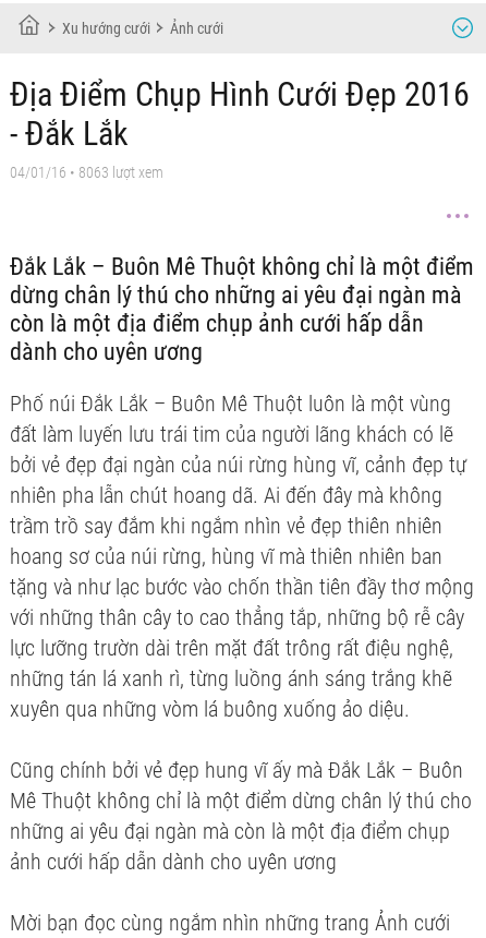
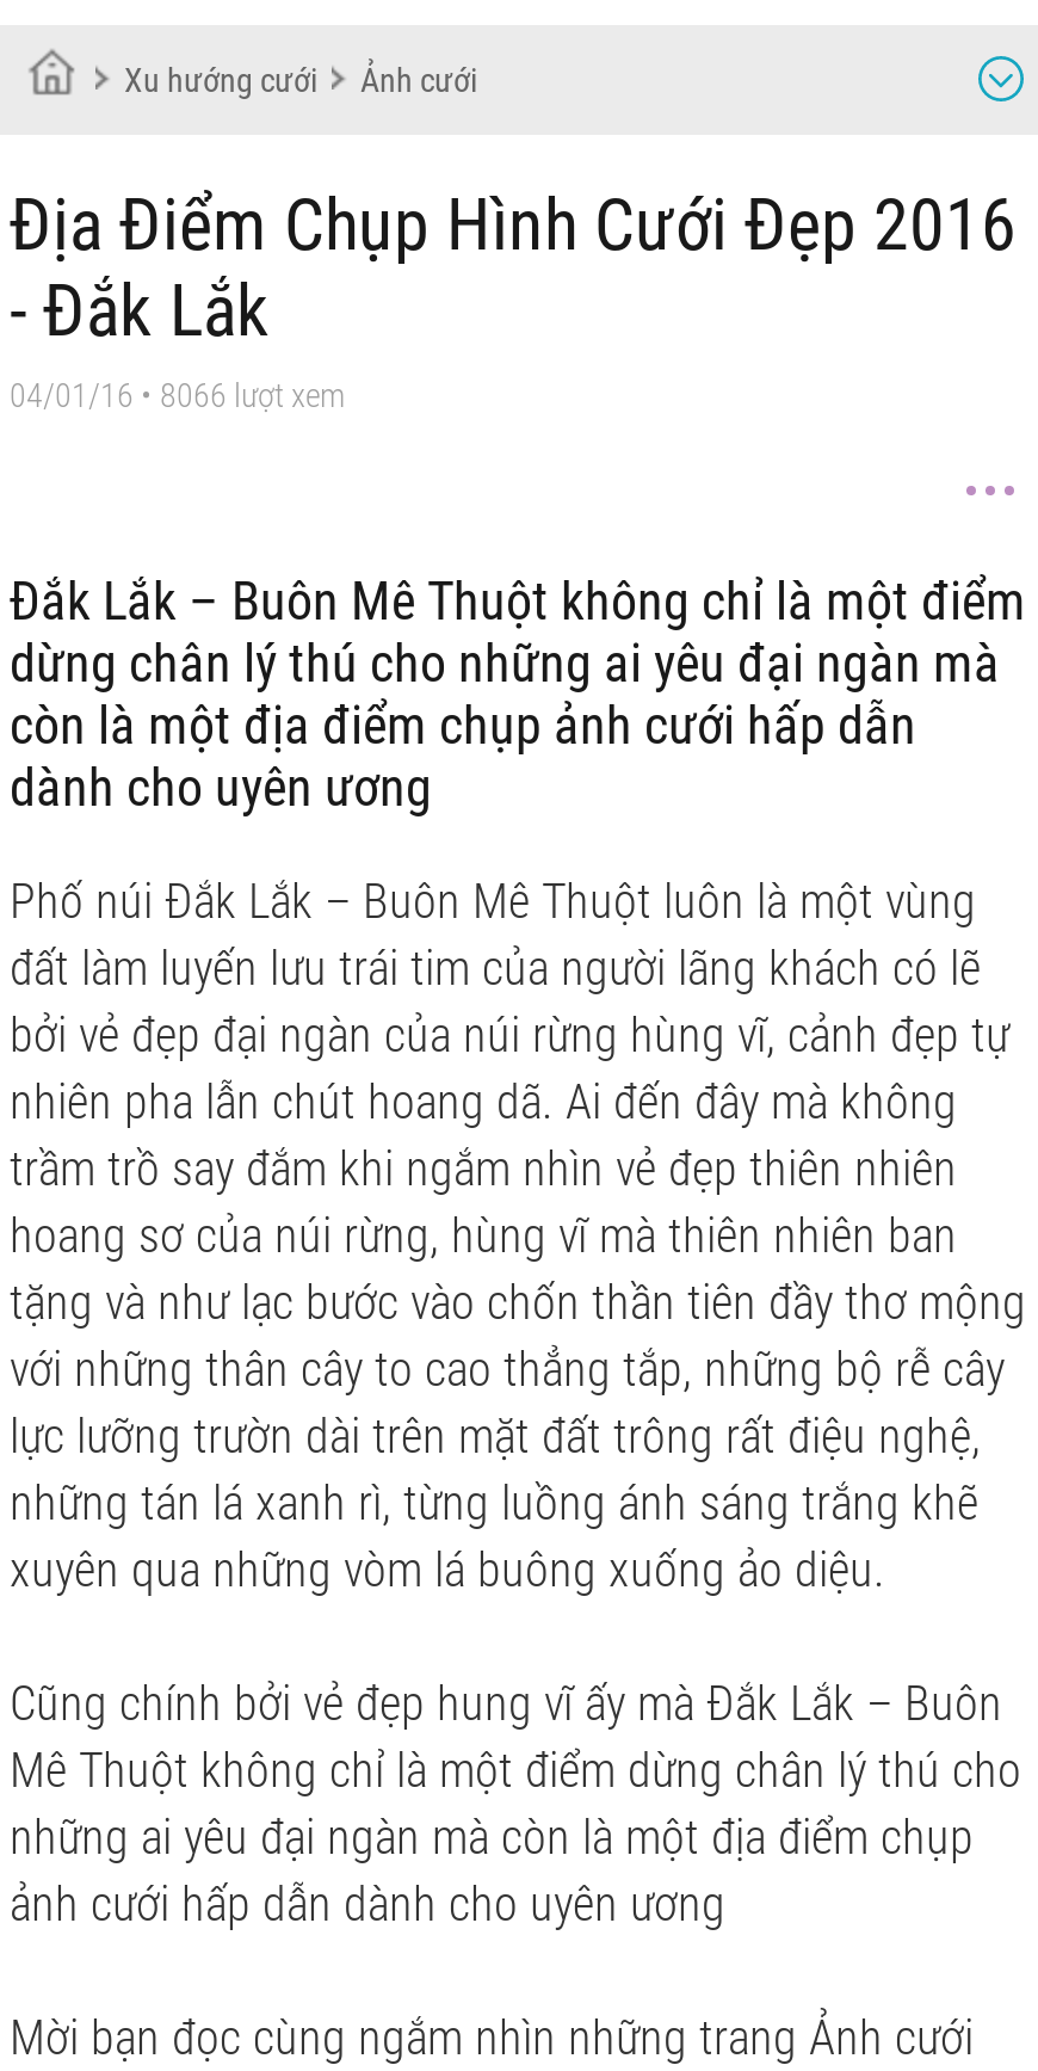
[10,164,163,181] 04/01/16 • 8063 lượt xem -> [10,376,346,414] 04/01/16 • 8066 lượt xem

